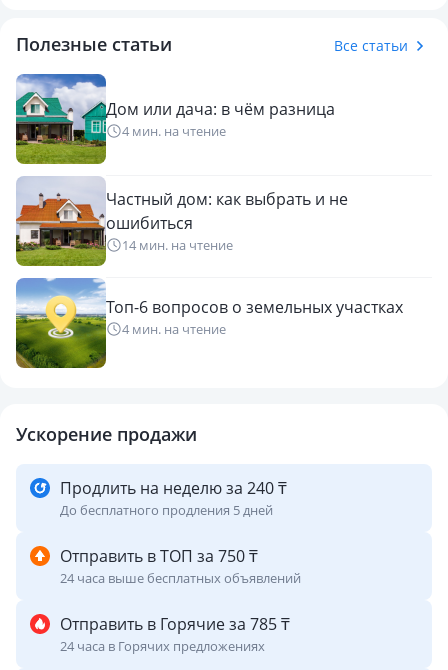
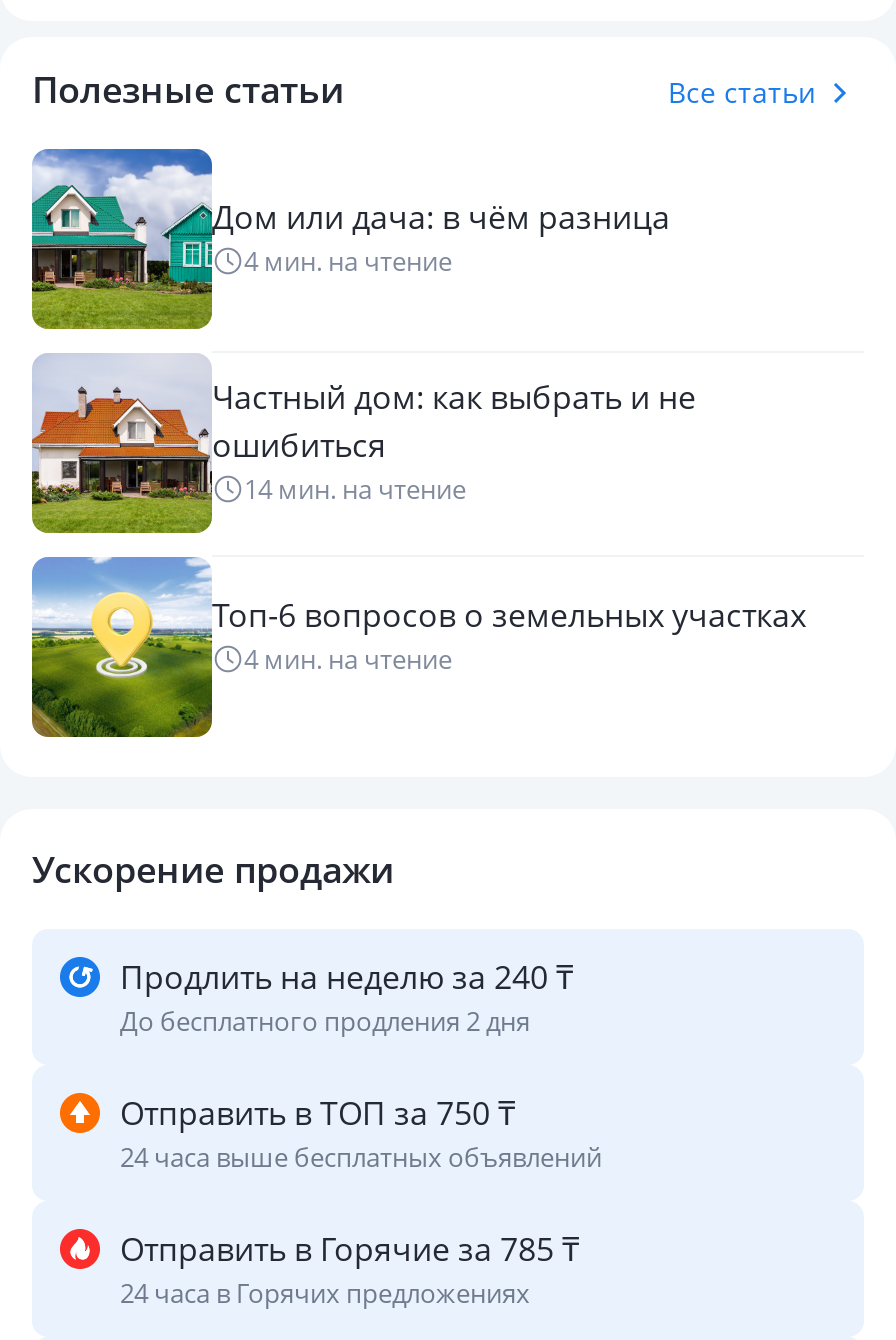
[60,501,273,519] До бесплатного продления 5 дней -> [120,1002,530,1038] До бесплатного продления 2 дня

